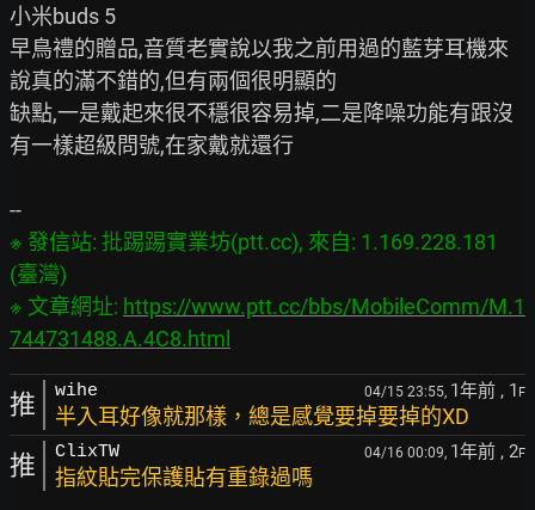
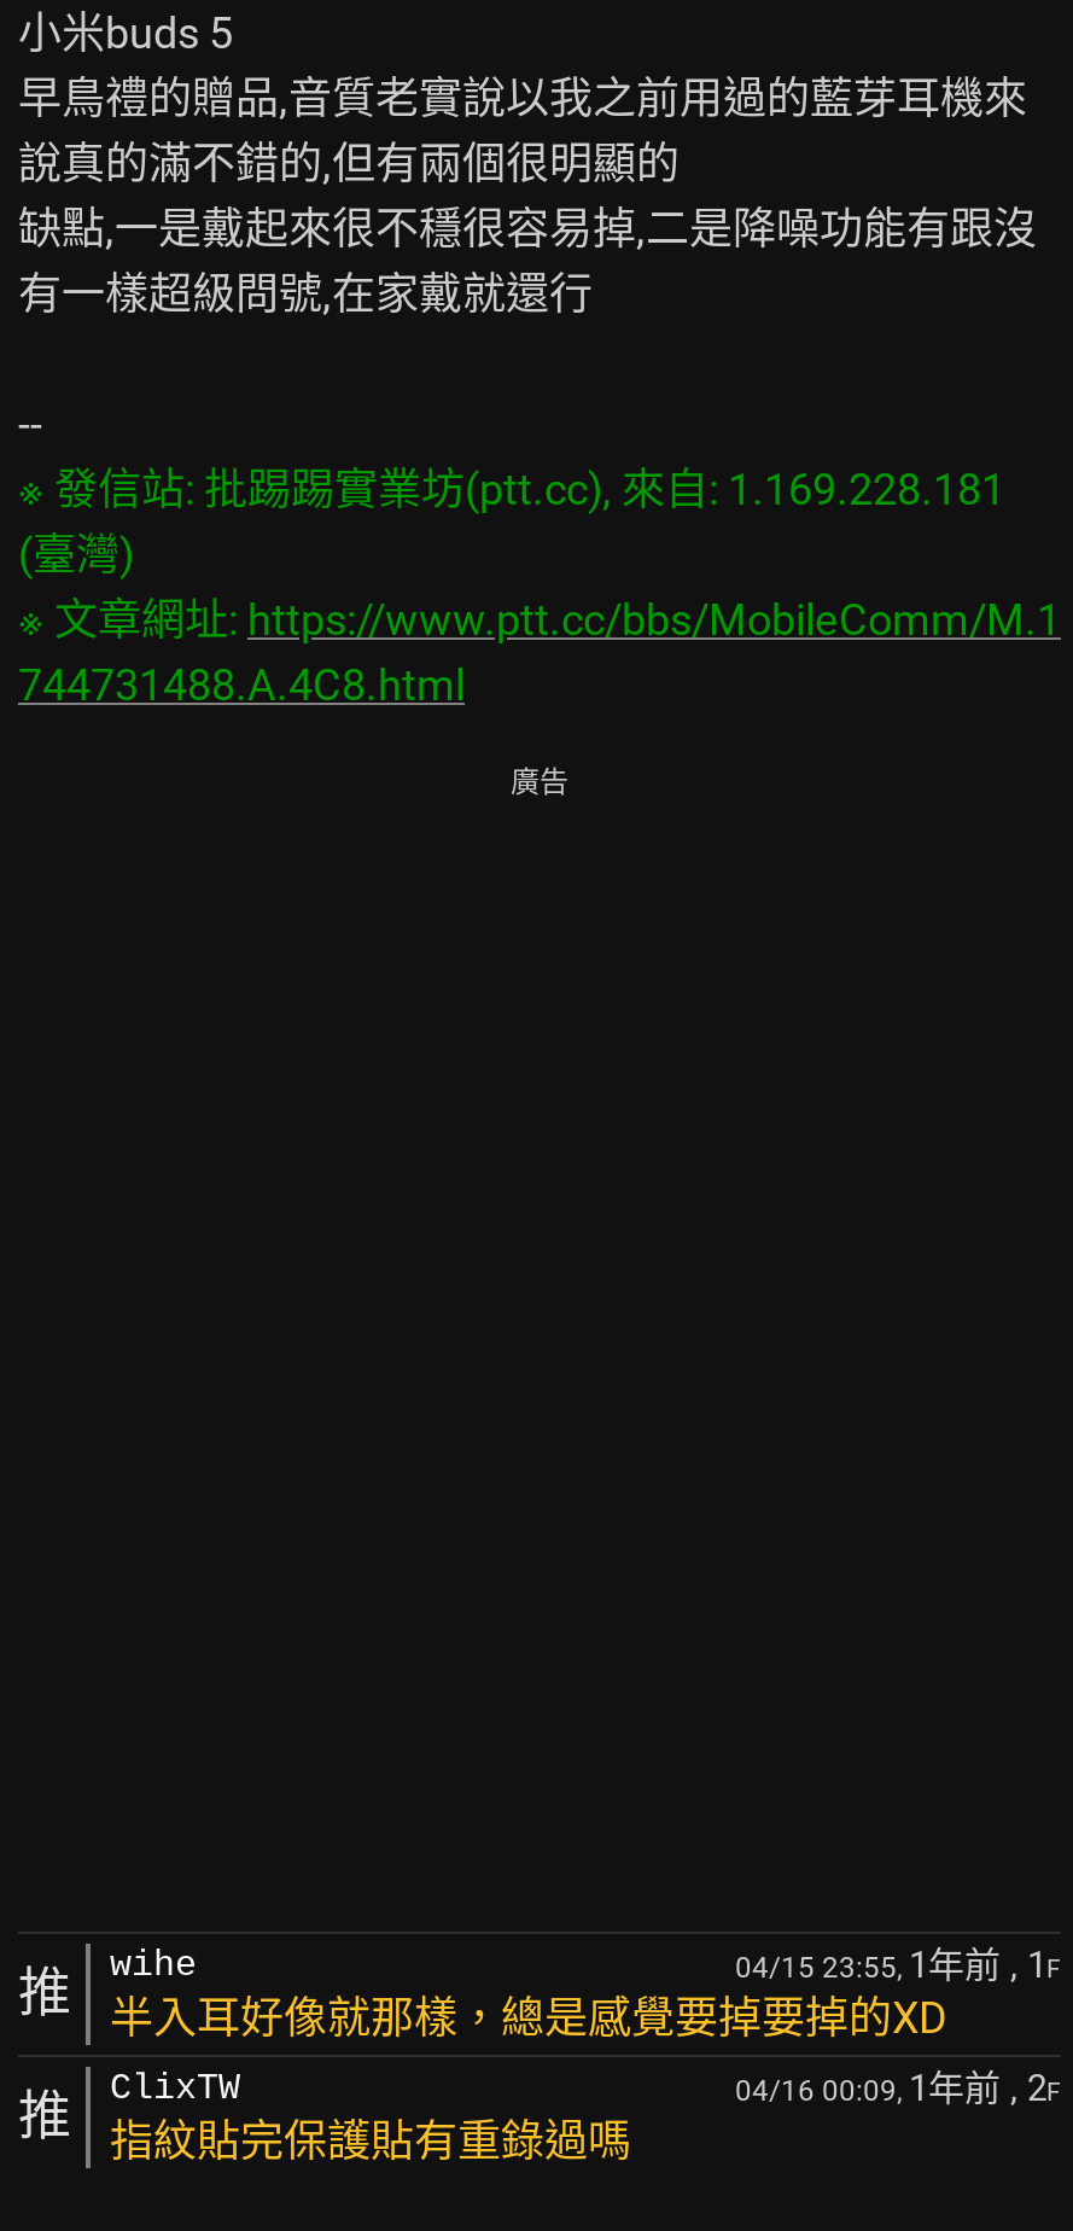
none -> [511,765,568,799] 廣告

